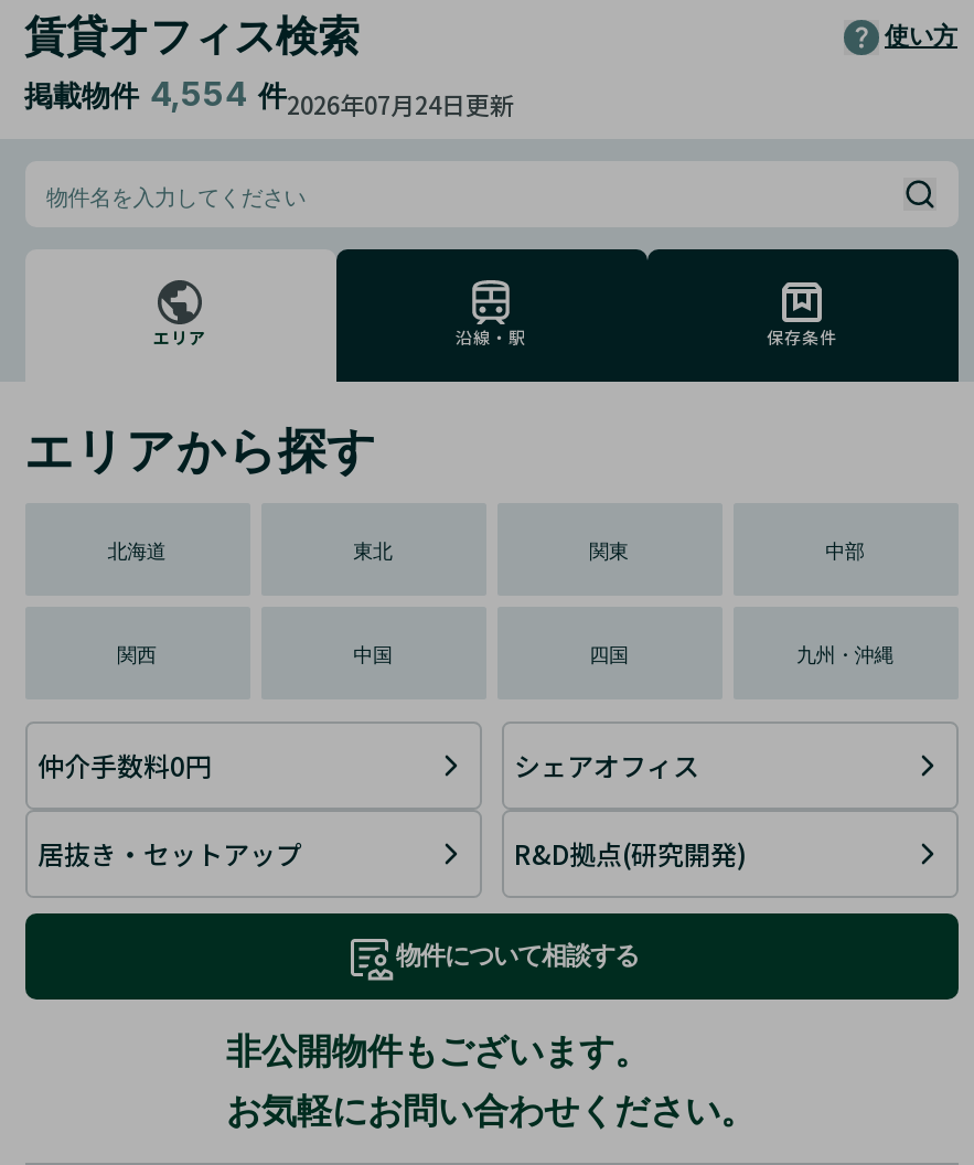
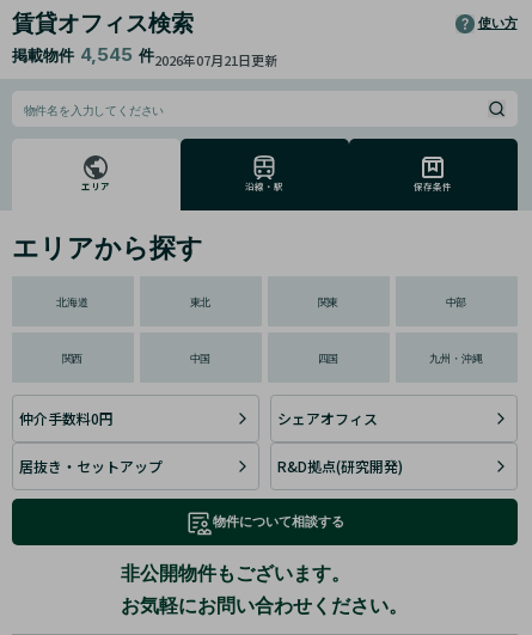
[24,73,514,120] 掲載物件 4,554 件2026年07月24日更新 -> [11,43,277,69] 掲載物件 4,545 件2026年07月21日更新

